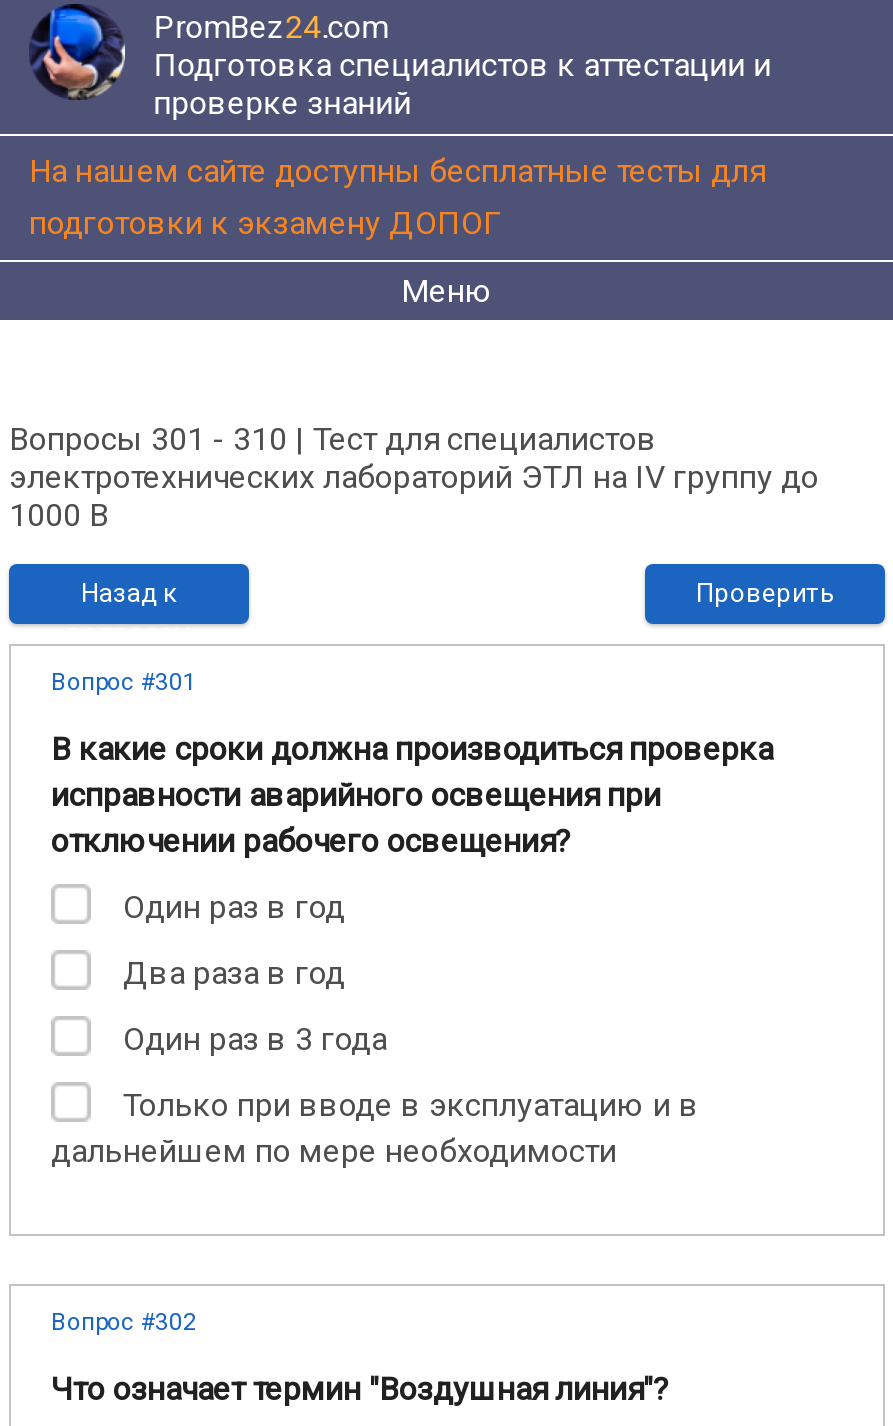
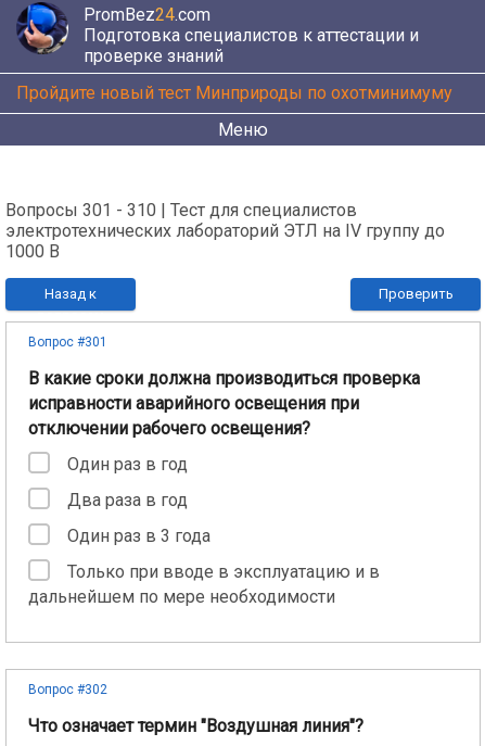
[29,152,765,242] На нашем сайте доступны бесплатные тесты для | подготовки к экзамену ДОПОГ -> [16,83,452,103] Пройдите новый тест Минприроды по охотминимуму

